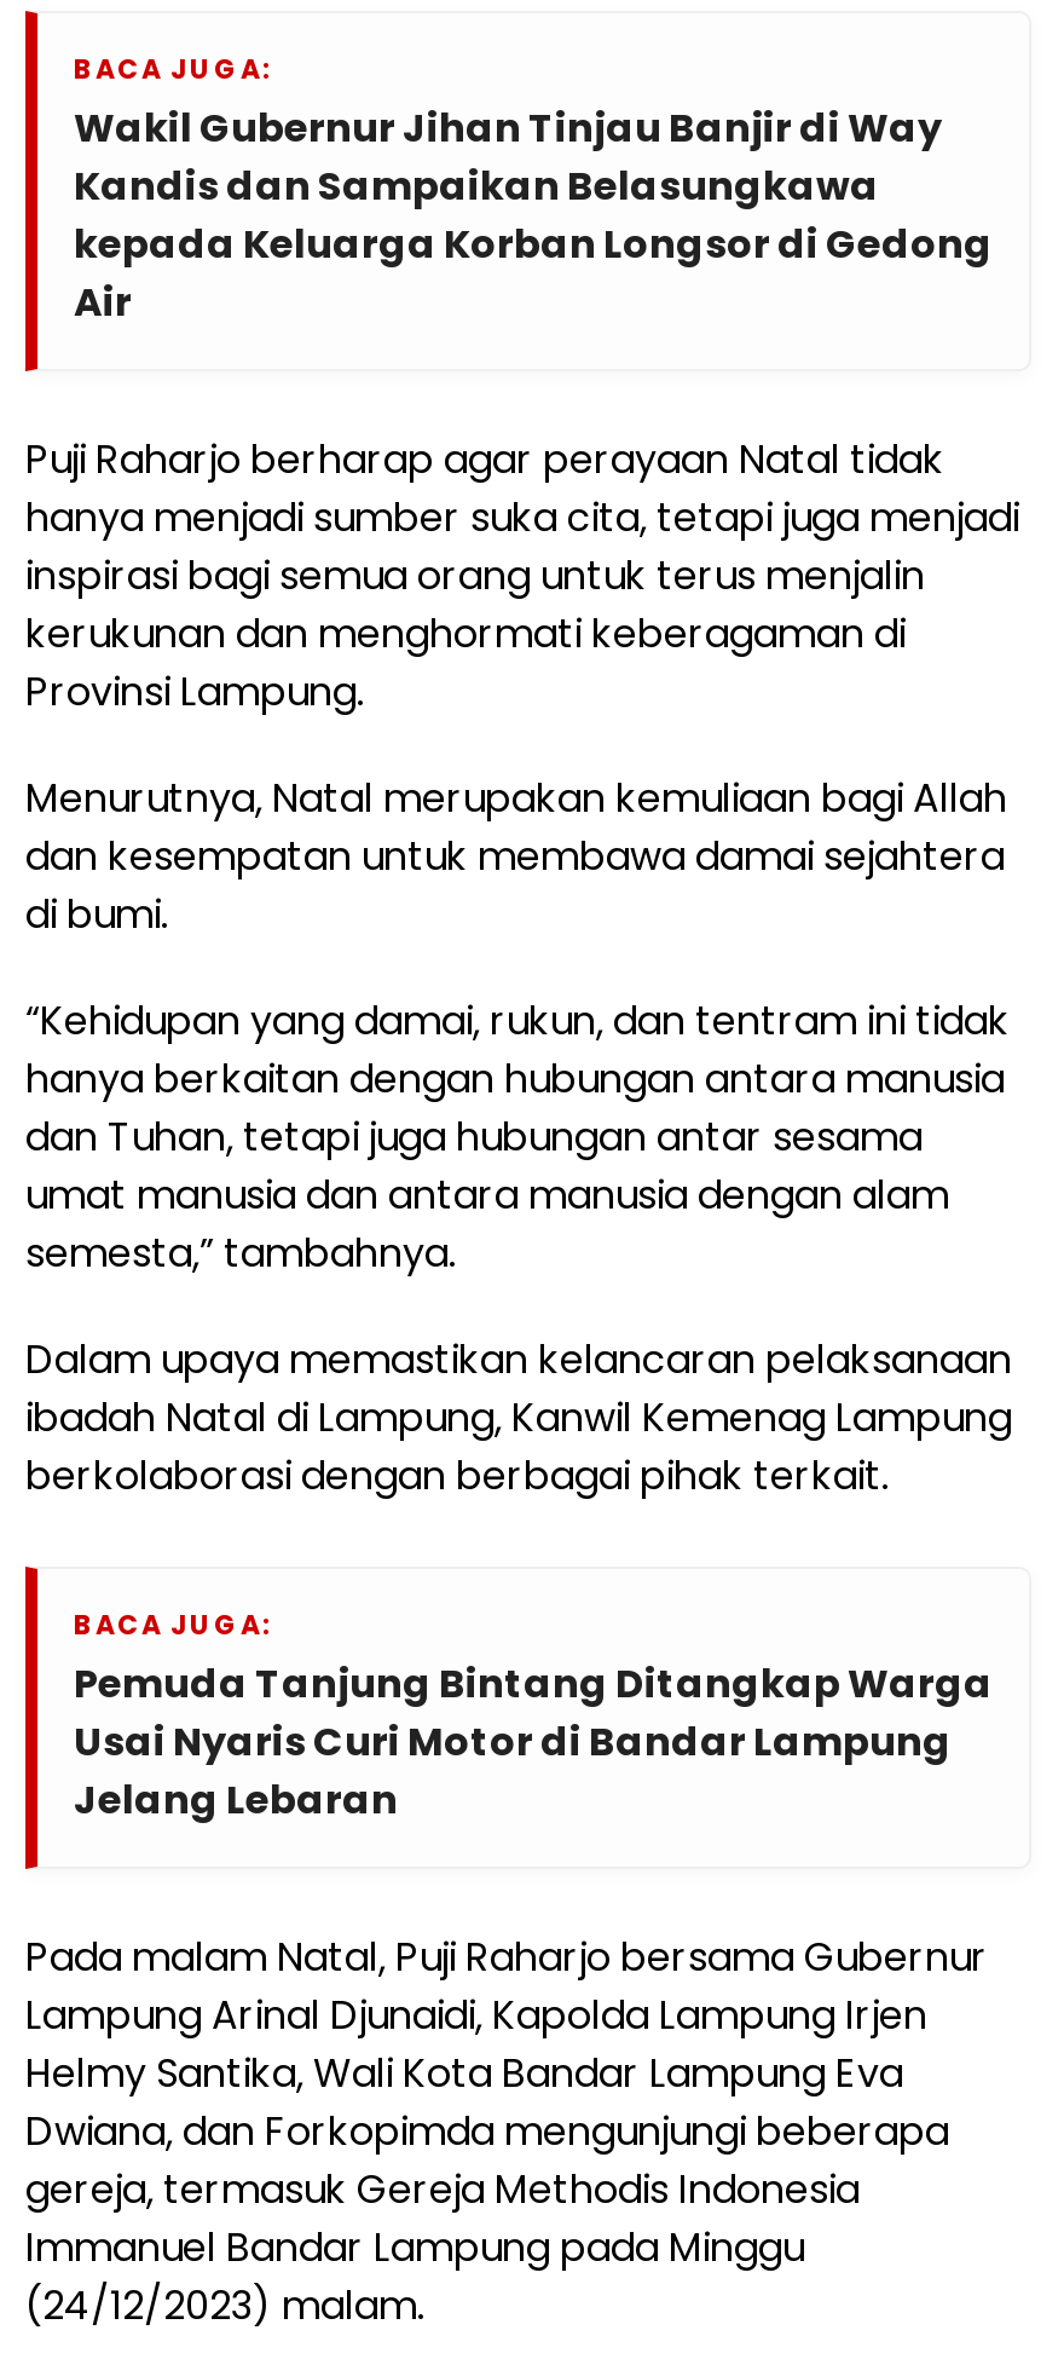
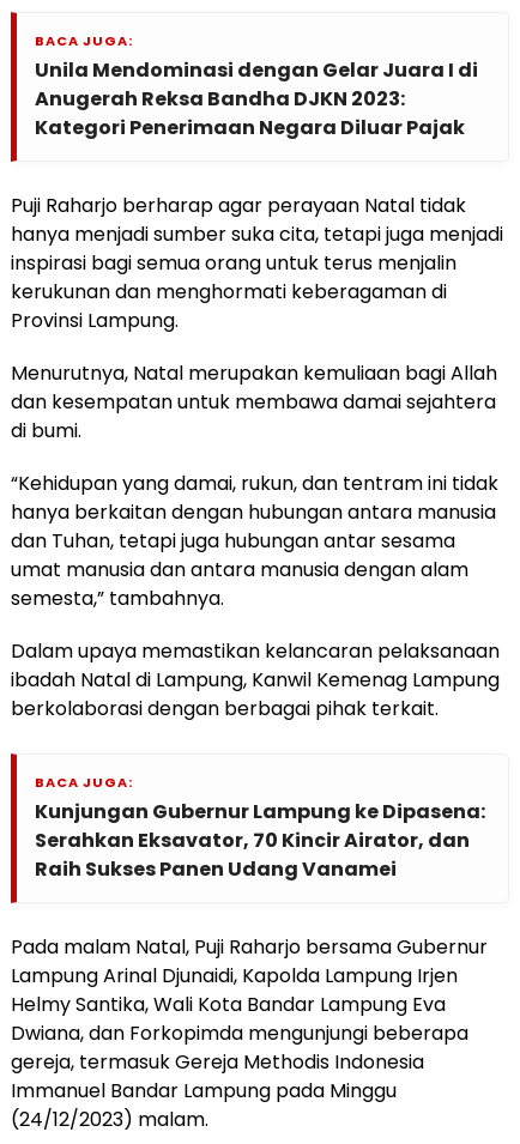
[74,100,993,330] Wakil Gubernur Jihan Tinjau Banjir di Way | Kandis dan Sampaikan Belasungkawa | kepada Keluarga Korban Longsor di Gedong | Air -> [35,56,478,141] Unila Mendominasi dengan Gelar Juara I di | Anugerah Reksa Bandha DJKN 2023: | Kategori Penerimaan Negara Diluar Pajak
[74,1656,993,1828] Pemuda Tanjung Bintang Ditangkap Warga | Usai Nyaris Curi Motor di Bandar Lampung | Jelang Lebaran -> [35,798,485,883] Kunjungan Gubernur Lampung ke Dipasena: | Serahkan Eksavator, 70 Kincir Airator, dan | Raih Sukses Panen Udang Vanamei

